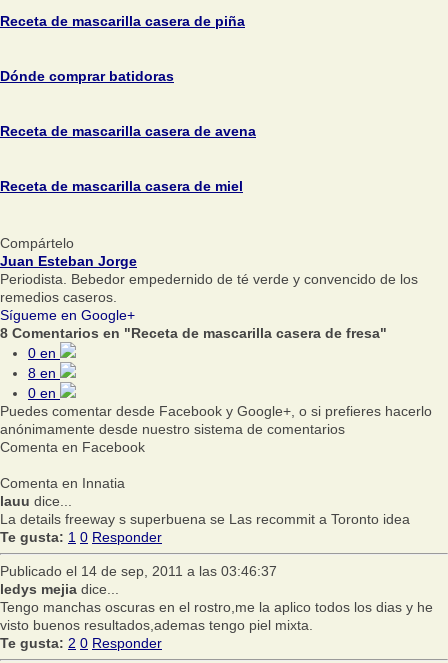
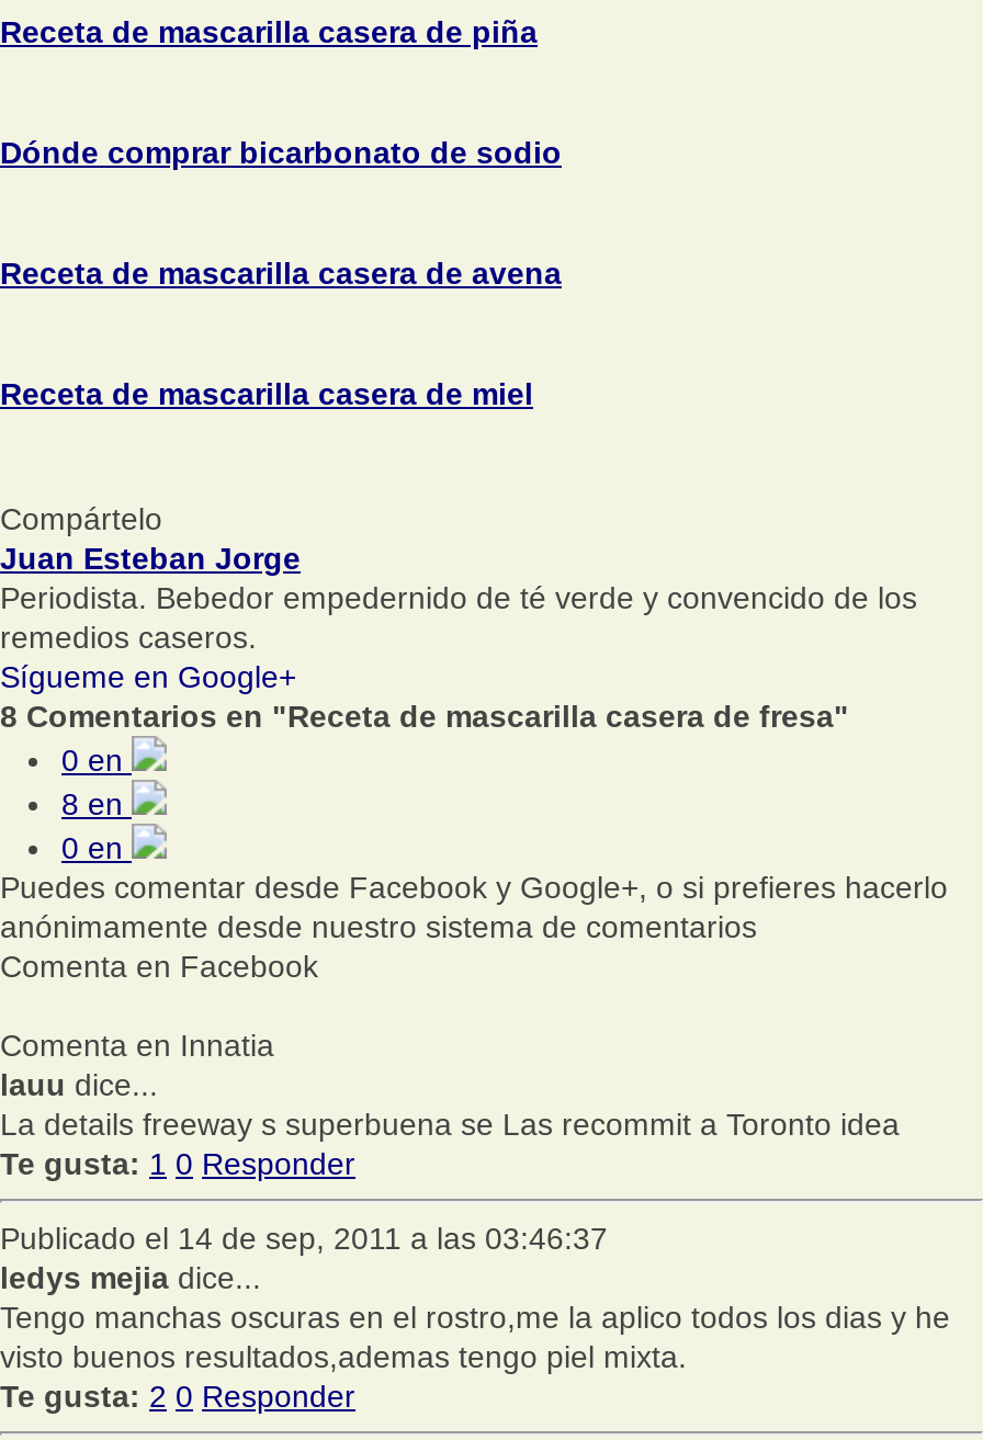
[0,68,174,84] Dónde comprar batidoras -> [0,134,562,170] Dónde comprar bicarbonato de sodio

